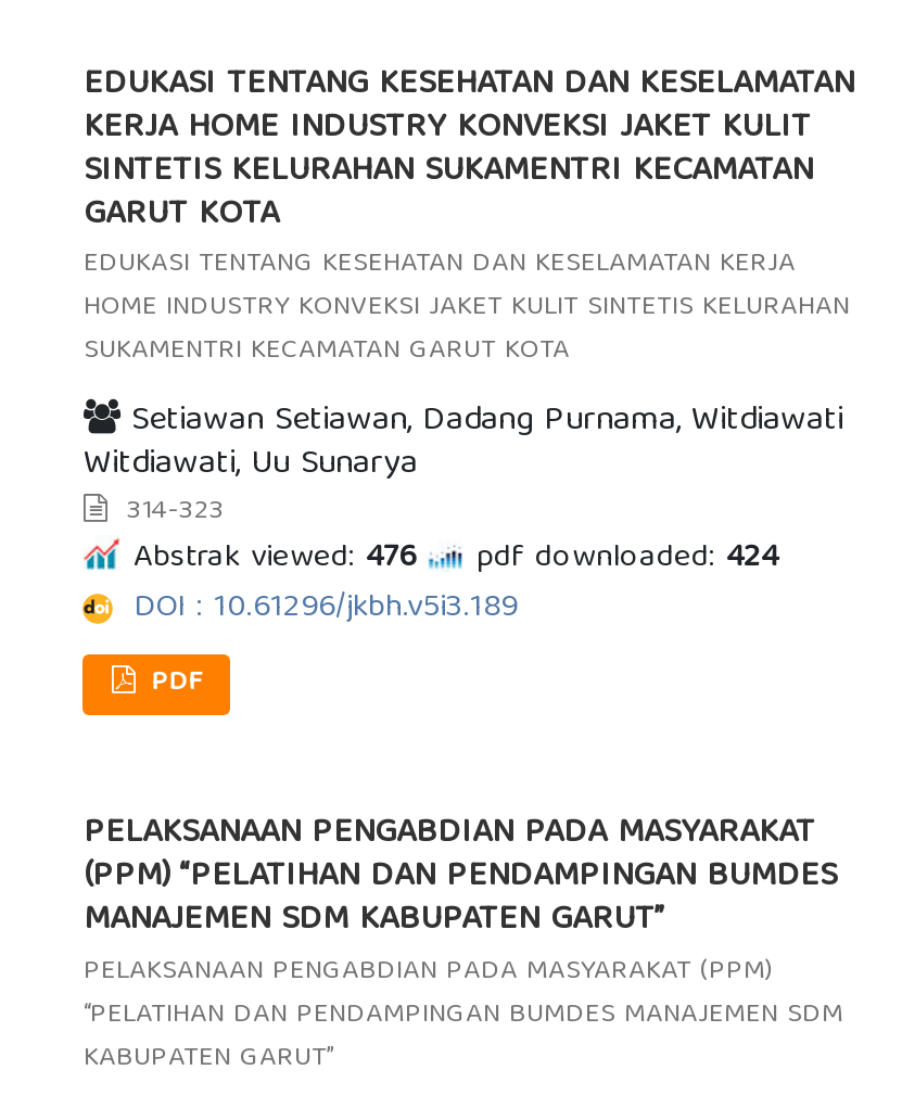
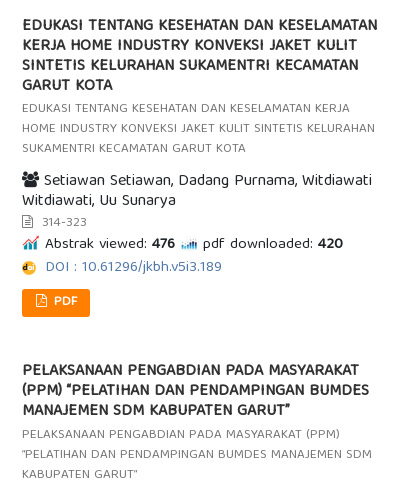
[477,532,778,588] pdf downloaded: 424 -> [203,232,343,258] pdf downloaded: 420

